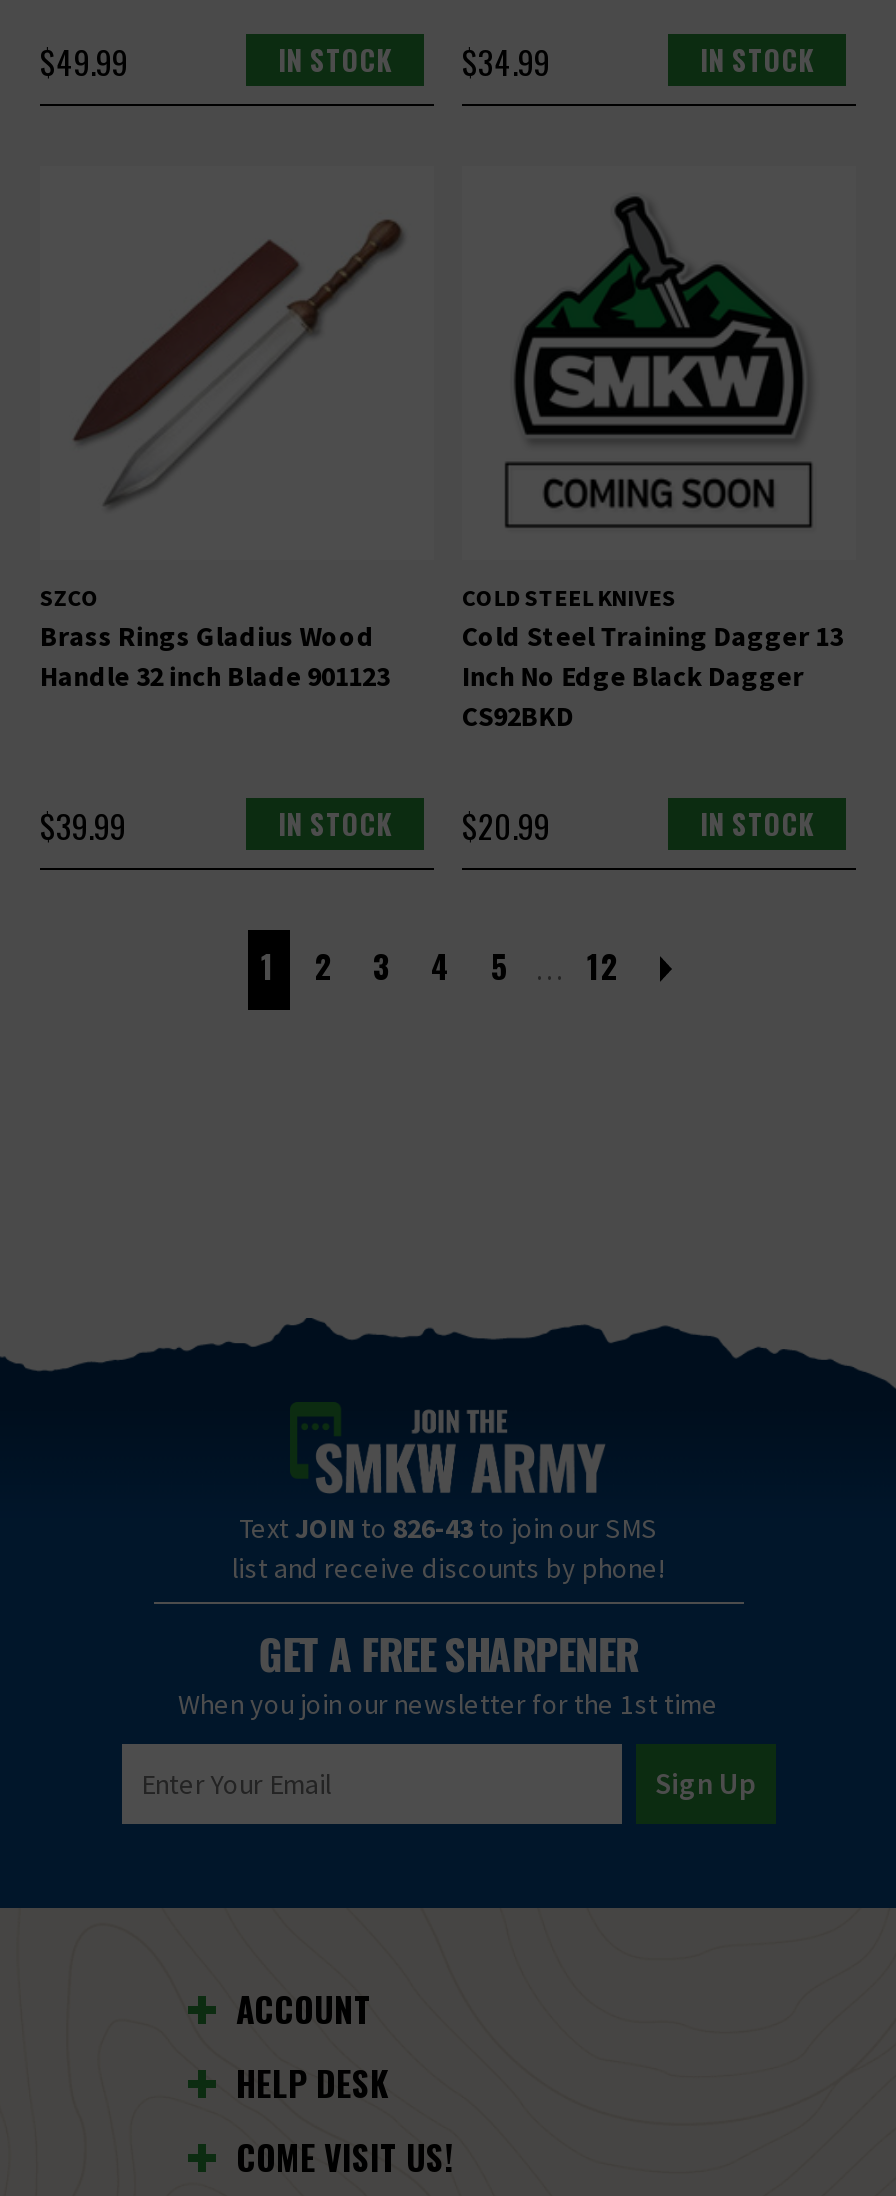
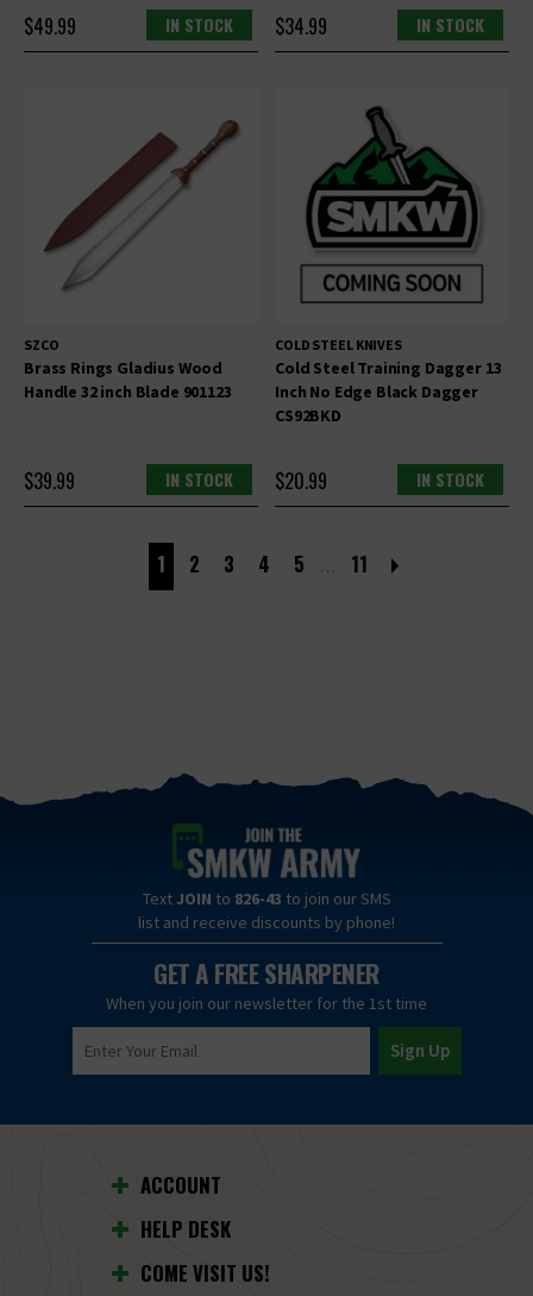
[587,942,619,990] 12 -> [350,550,367,578] 11

